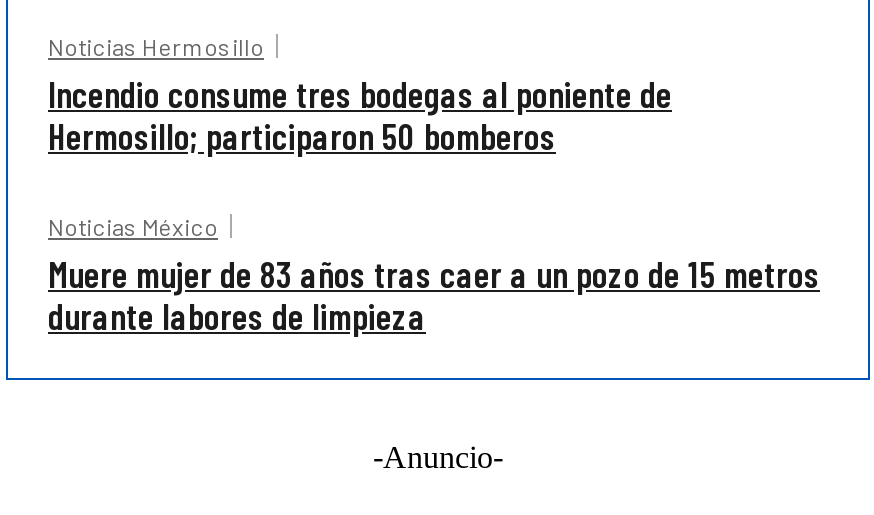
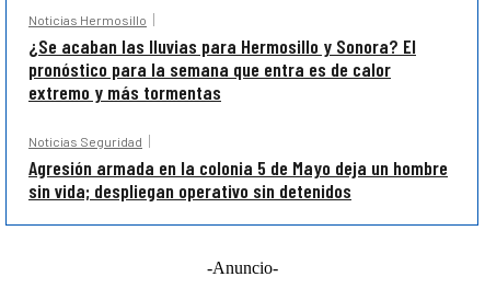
[48,72,672,158] Incendio consume tres bodegas al poniente de | Hermosillo; participaron 50 bomberos -> [28,34,416,104] ¿Se acaban las lluvias para Hermosillo y Sonora? El | pronóstico para la semana que entra es de calor | extremo y más tormentas
[48,212,820,338] Noticias México | Muere mujer de 83 años tras caer a un pozo de 15 metros | durante labores de limpieza -> [28,134,448,203] Noticias Seguridad | Agresión armada en la colonia 5 de Mayo deja un hombre | sin vida; despliegan operativo sin detenidos

